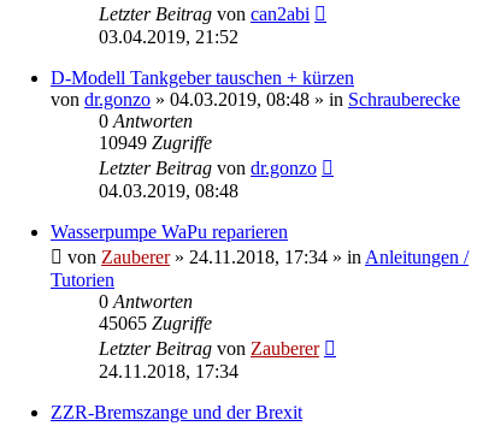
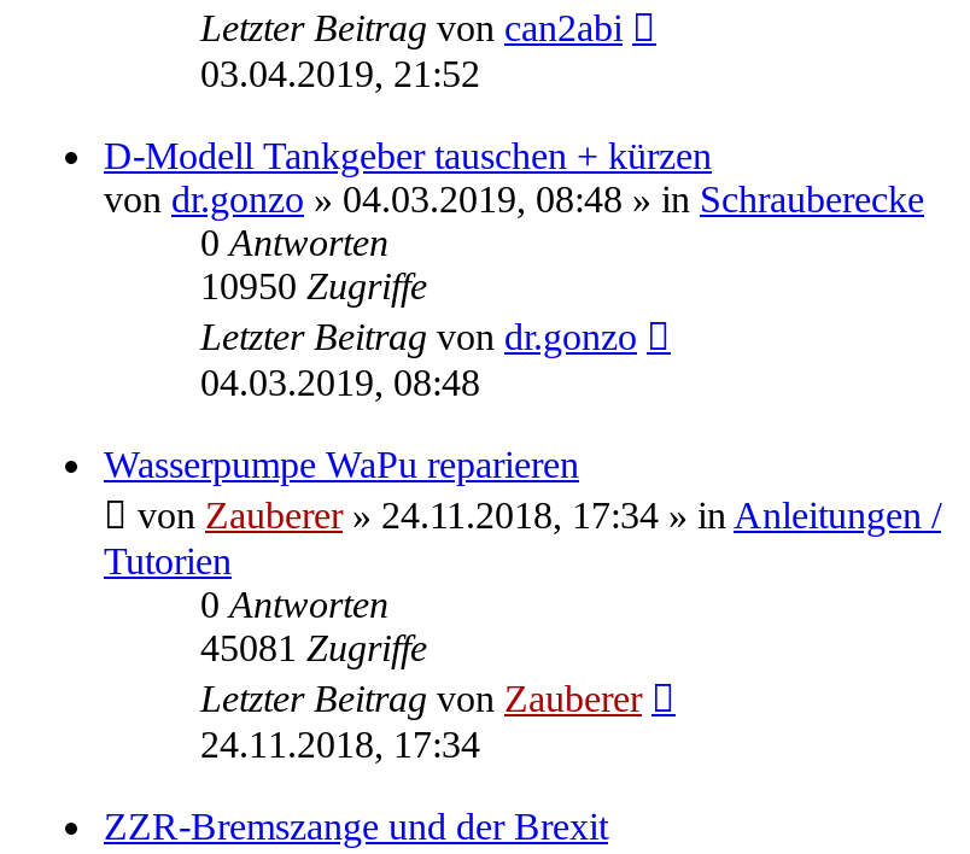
[99,132,212,153] 10949 Zugriffe -> [200,265,427,306] 10950 Zugriffe
[99,313,212,333] 45065 Zugriffe -> [200,627,427,668] 45081 Zugriffe

